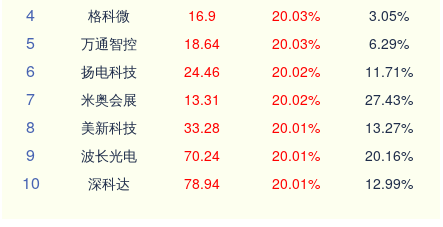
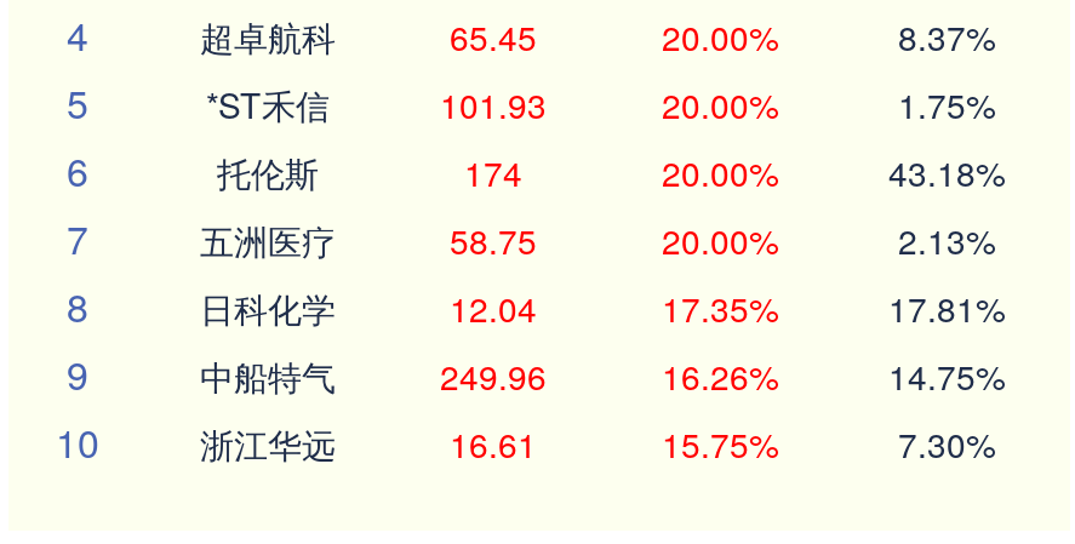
[88,5,409,25] 格科微 | 16.9 | 20.03% | 3.05% -> [200,13,995,62] 超卓航科 | 65.45 | 20.00% | 8.37%
[81,33,409,53] 万通智控 | 18.64 | 20.03% | 6.29% -> [206,81,995,129] *ST禾信 | 101.93 | 20.00% | 1.75%
[81,61,413,81] 扬电科技 | 24.46 | 20.02% | 11.71% -> [217,149,1005,197] 托伦斯 | 174 | 20.00% | 43.18%
[81,89,413,109] 米奥会展 | 13.31 | 20.02% | 27.43% -> [200,217,995,265] 五洲医疗 | 58.75 | 20.00% | 2.13%
[81,117,413,137] 美新科技 | 33.28 | 20.01% | 13.27% -> [200,284,1005,333] 日科化学 | 12.04 | 17.35% | 17.81%
[81,145,413,165] 波长光电 | 70.24 | 20.01% | 20.16% -> [200,352,1005,401] 中船特气 | 249.96 | 16.26% | 14.75%
[88,173,413,193] 深科达 | 78.94 | 20.01% | 12.99% -> [200,420,995,469] 浙江华远 | 16.61 | 15.75% | 7.30%

